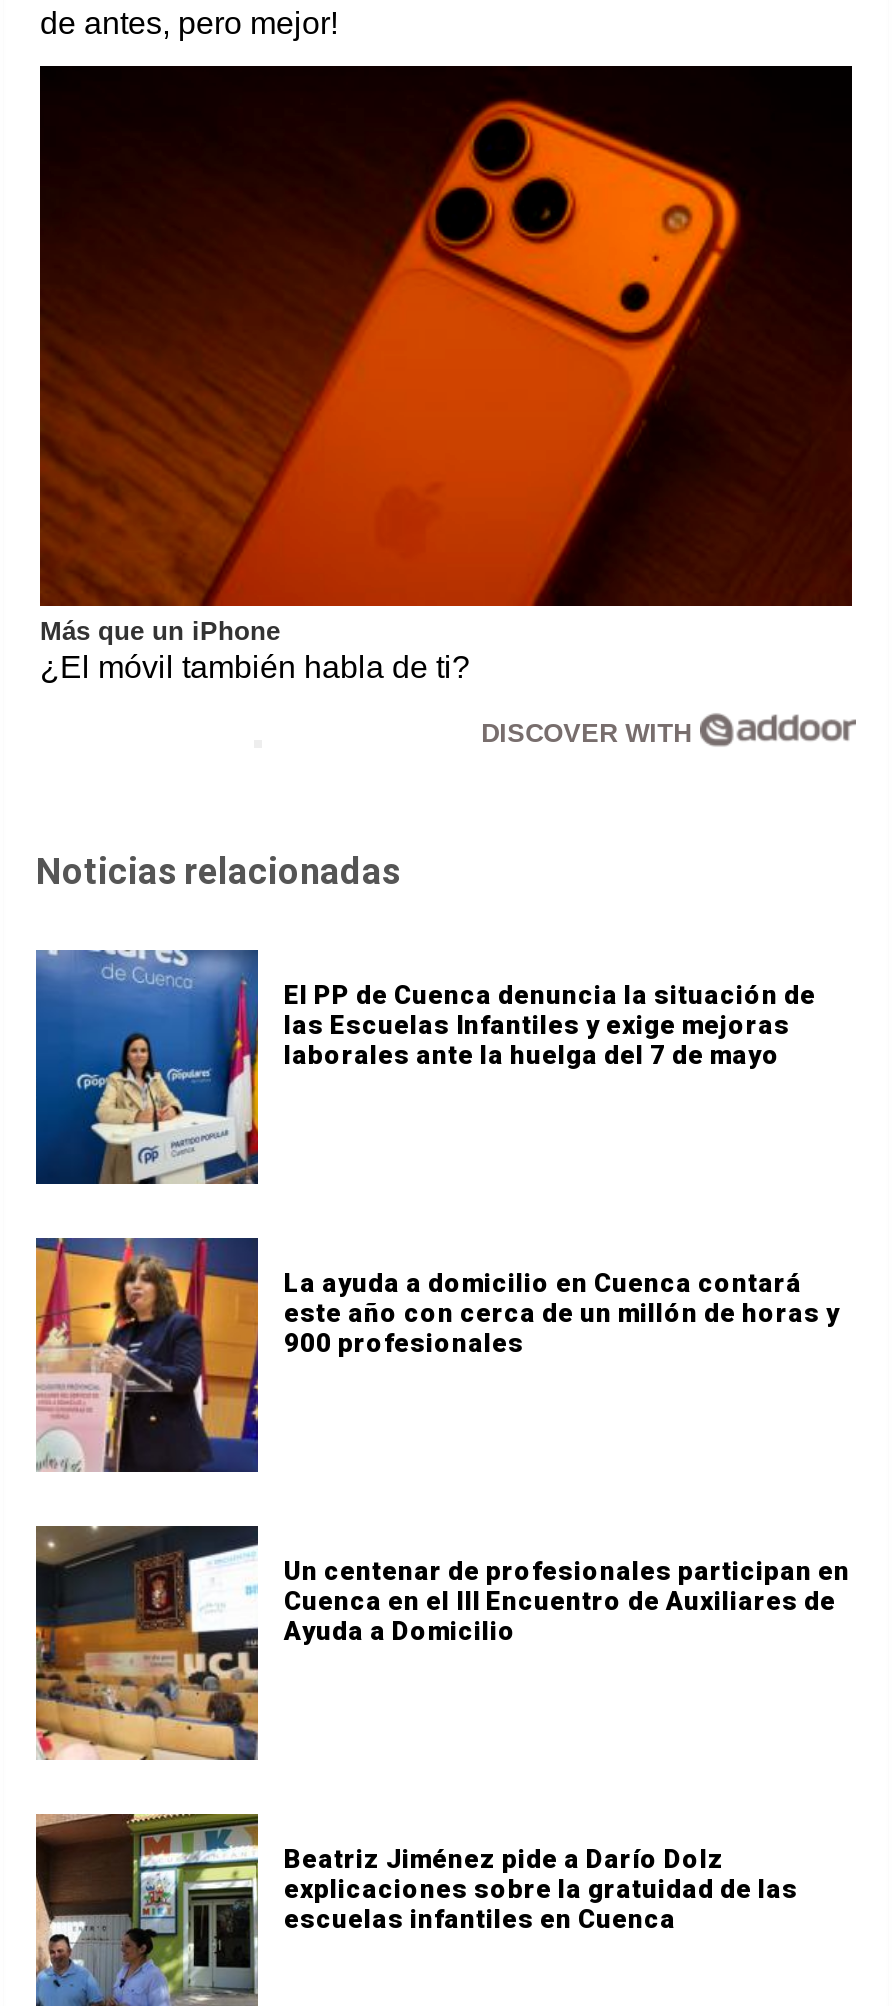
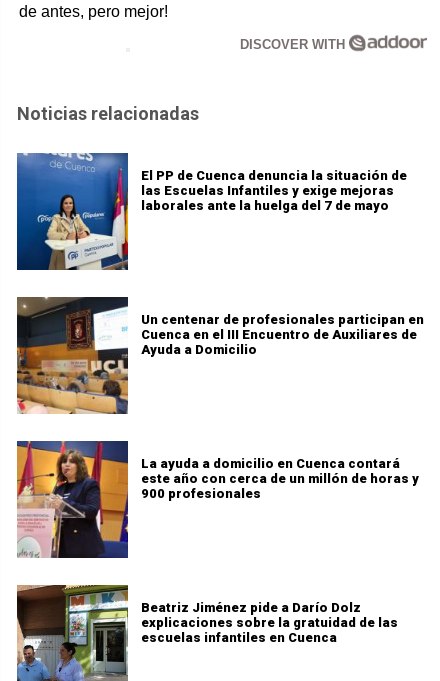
[38,64,854,684] [image] | Más que un iPhone | ¿El móvil también habla de ti? -> none
moved [34,1238,840,1474] -> [16,441,419,559]: [image] | La ayuda a domicilio en Cuenca contará | este año con cerca de un millón de horas y | 900 profesionales
moved [32,1524,850,1764] -> [15,296,424,416]: [image] | Un centenar de profesionales participan en | Cuenca en el III Encuentro de Auxiliares de | Ayuda a Domicilio

